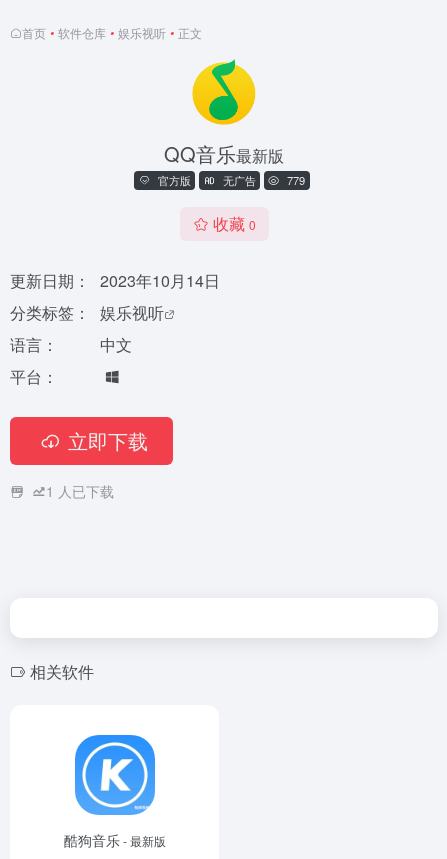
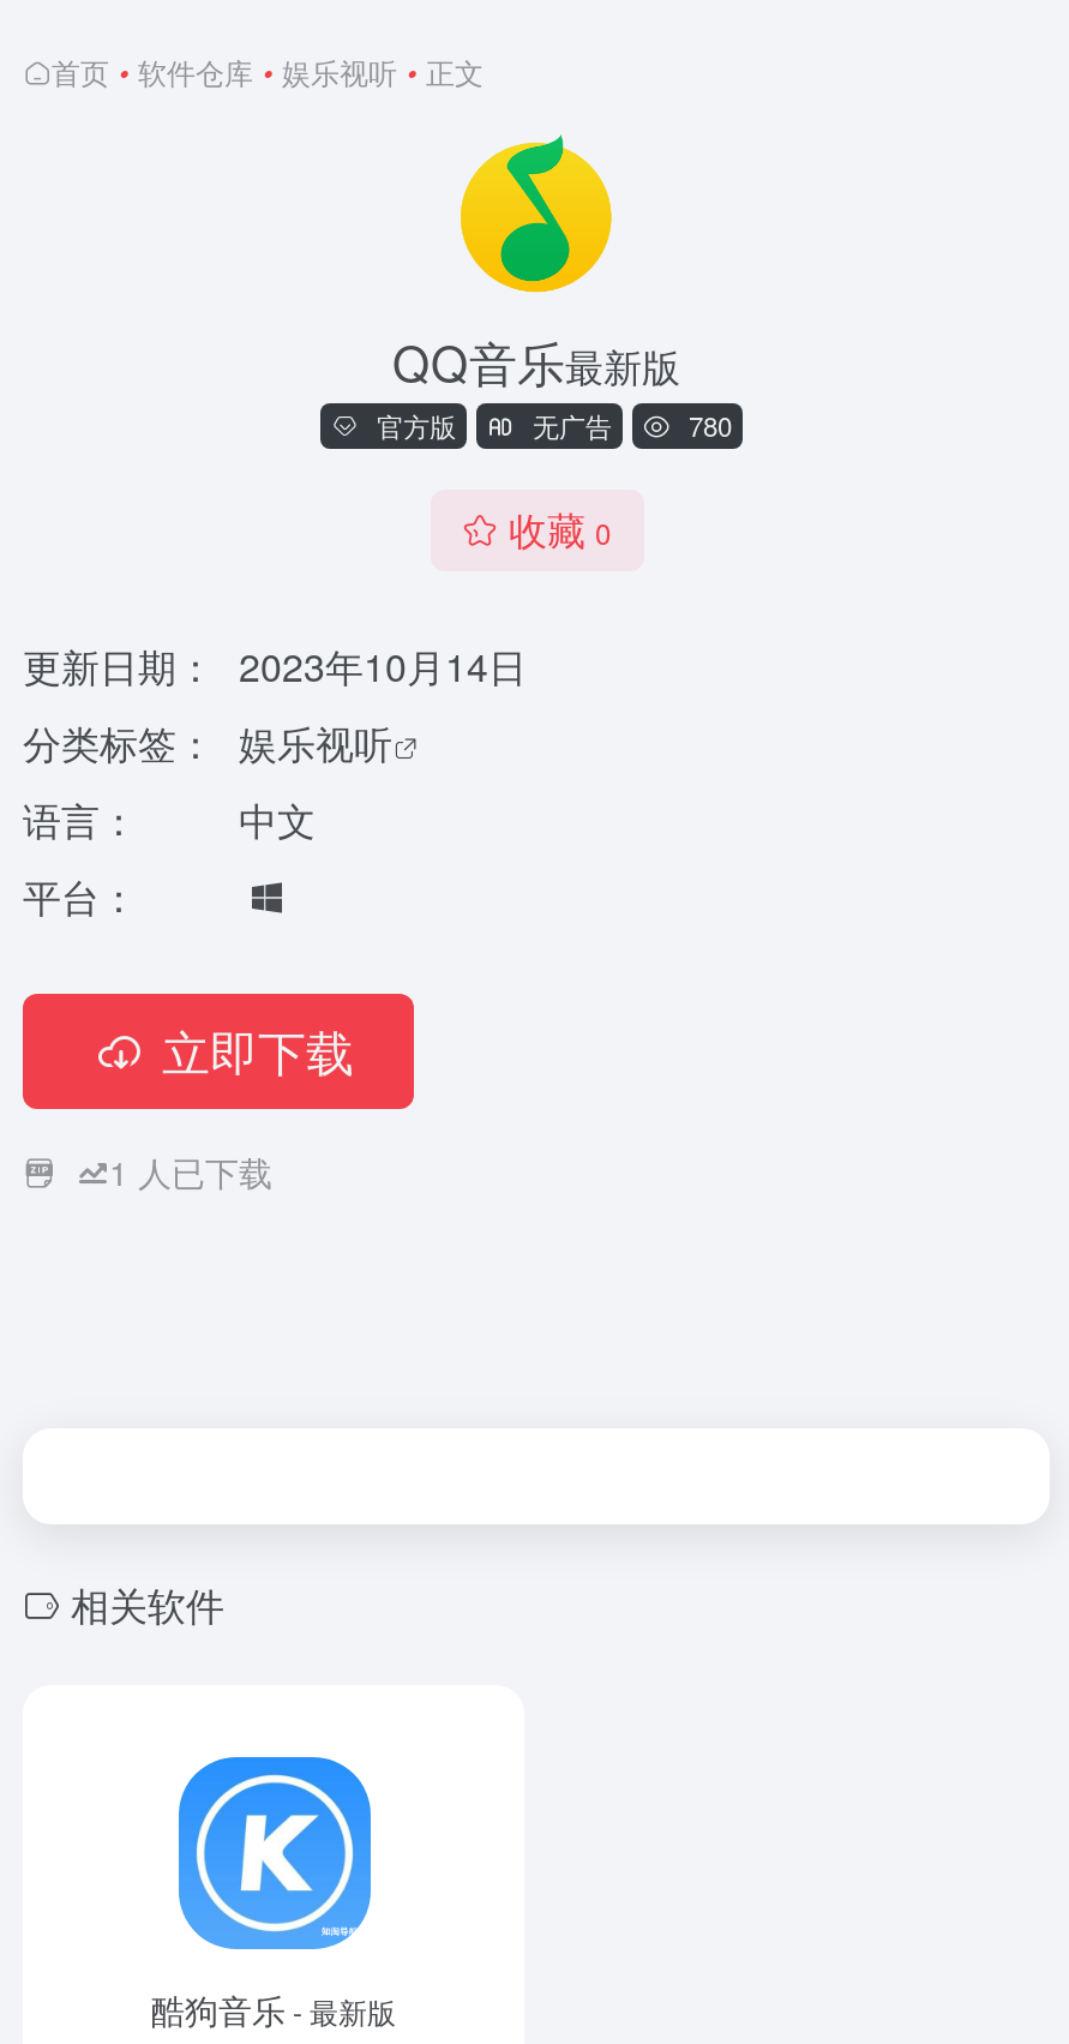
[158,172,305,188] 官方版 无广告 779 -> [377,405,732,444] 官方版 无广告 780

